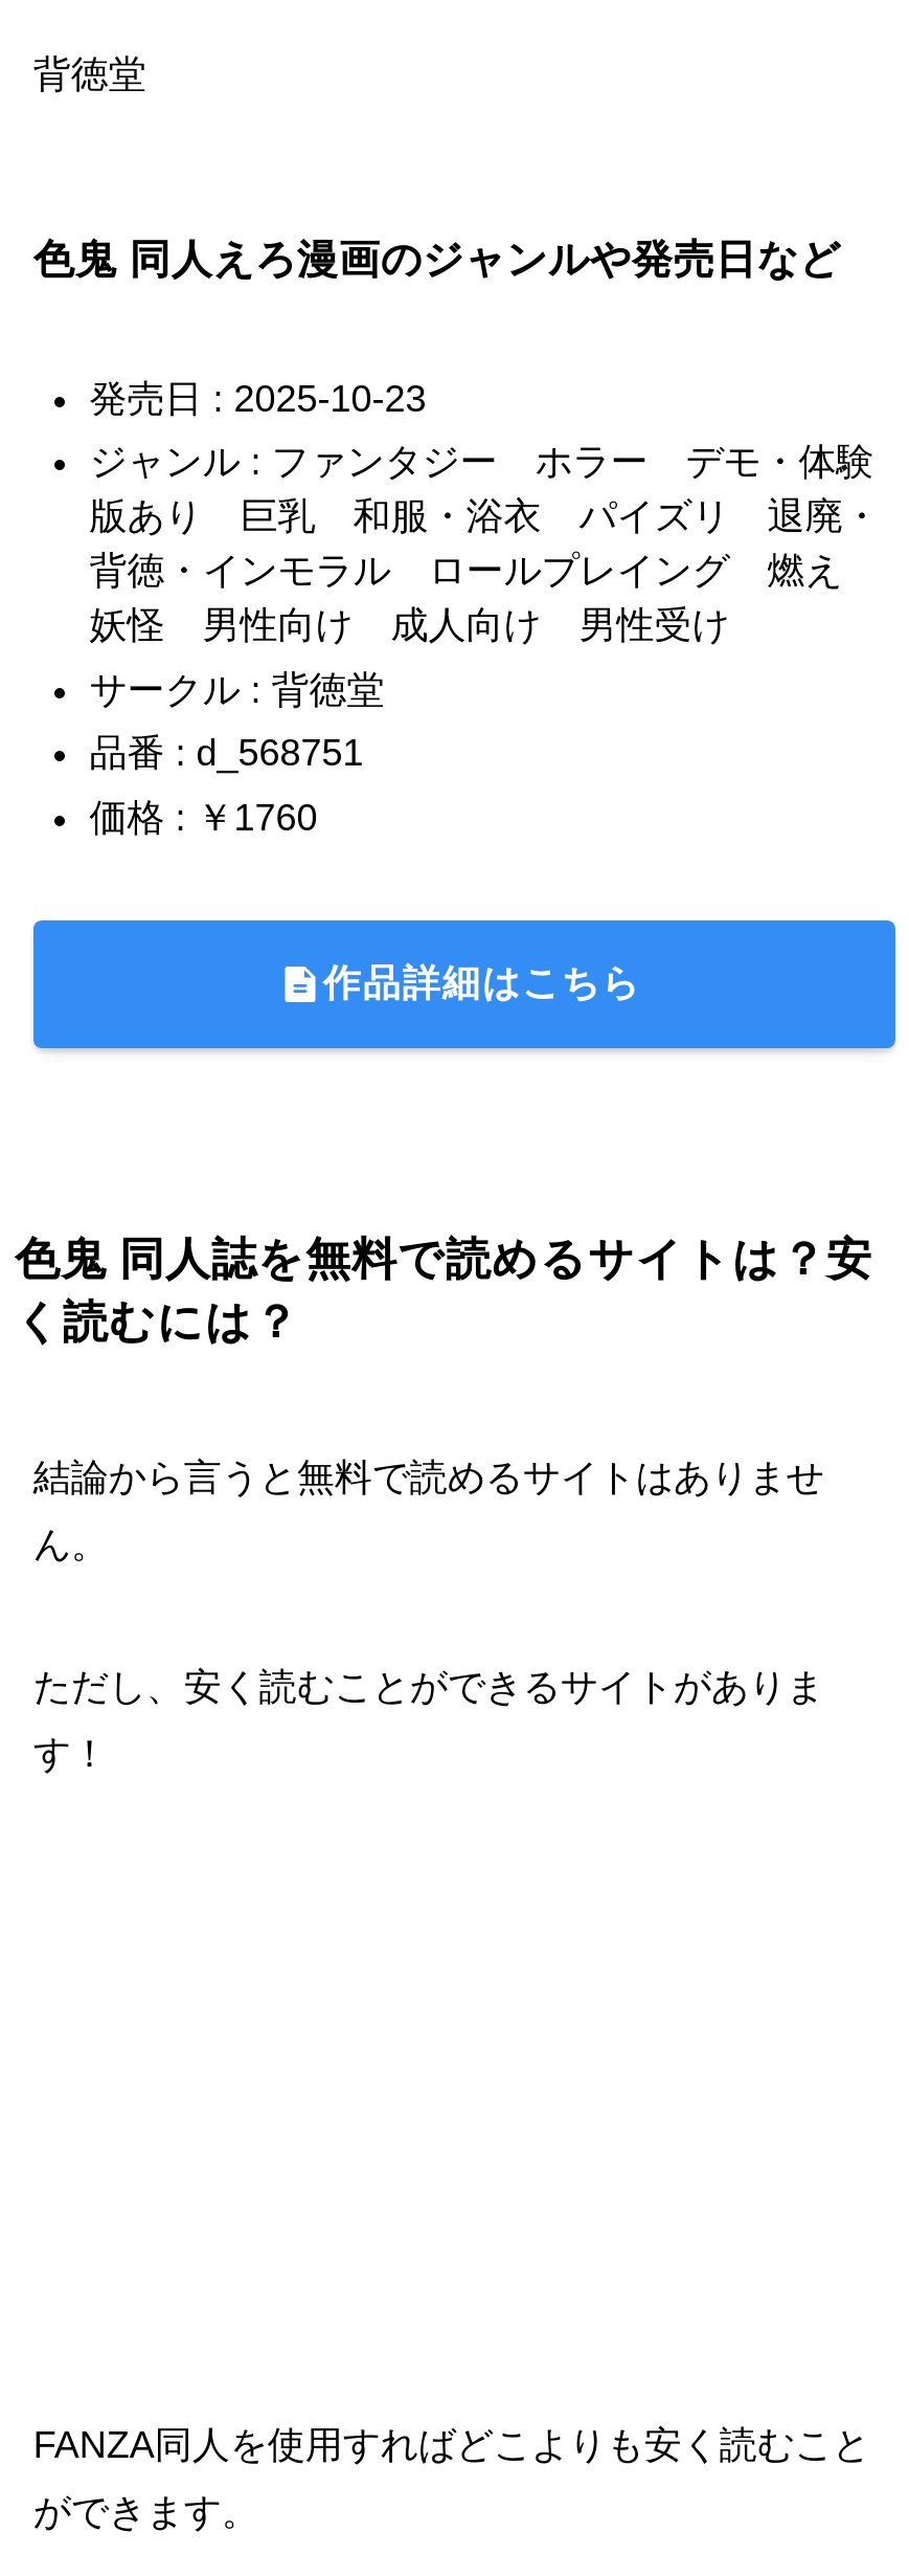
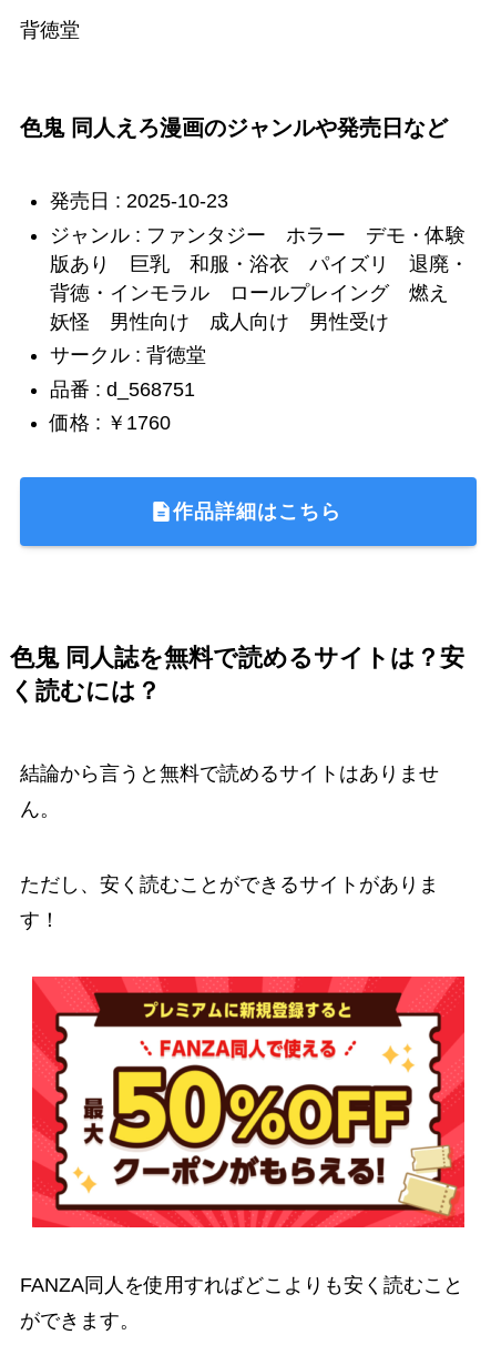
none -> [31,975,466,1228] [image]

